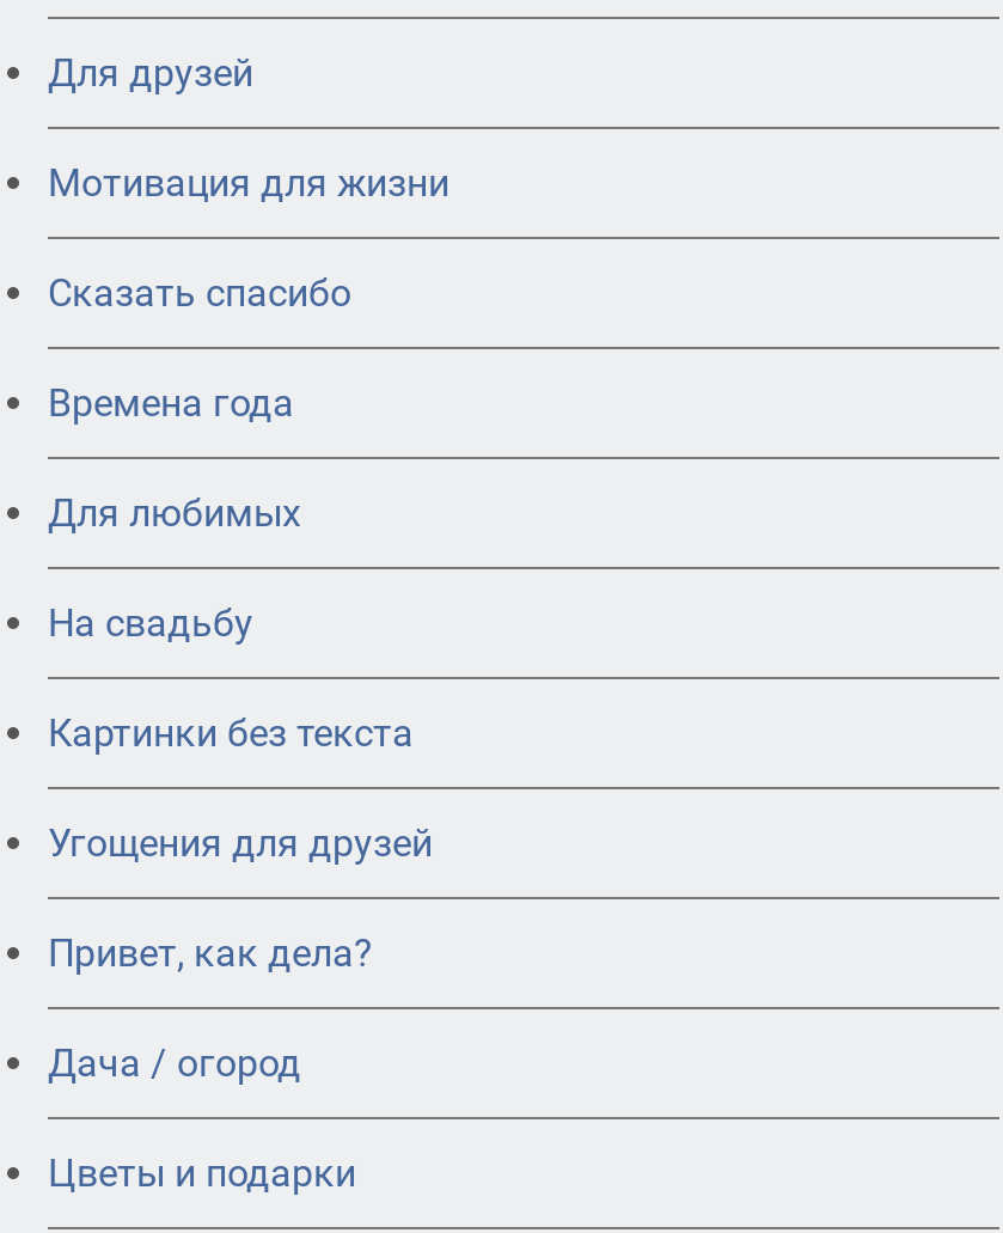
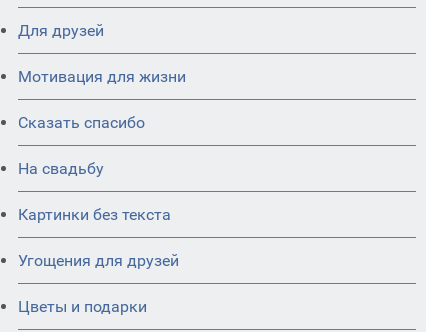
[48,380,301,535] Времена года | Для любимых -> none
[48,930,373,1085] Привет, как дела? | Дача / огород -> none

